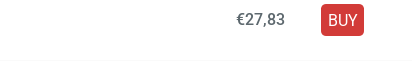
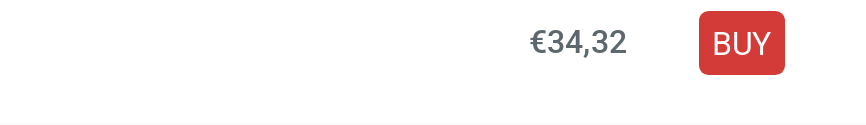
[236,10,285,29] €27,83 -> [529,23,627,61] €34,32

